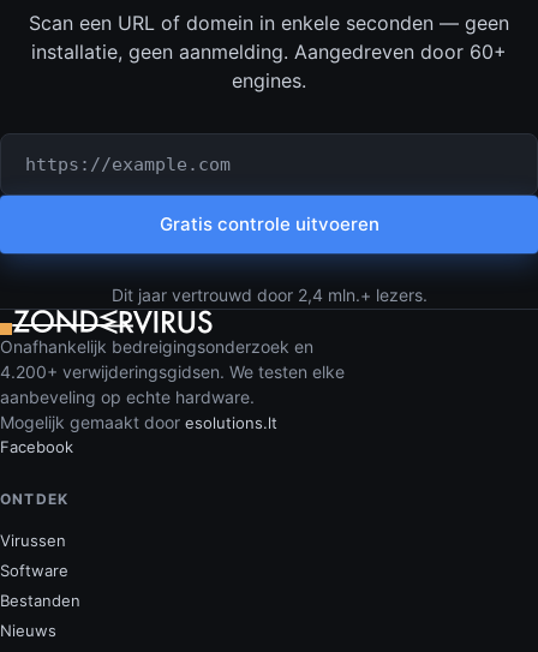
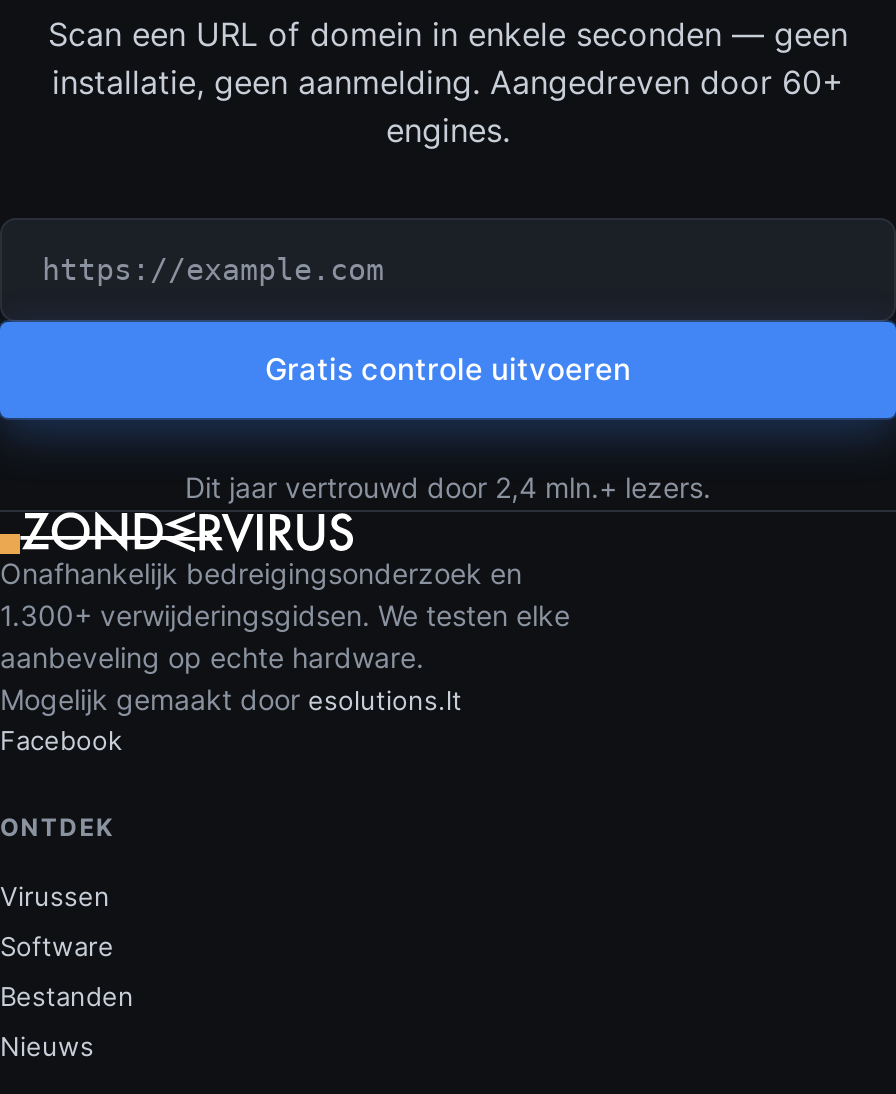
[0,361,345,382] 4.200+ verwijderingsgidsen. We testen elke -> [0,598,570,632] 1.300+ verwijderingsgidsen. We testen elke

